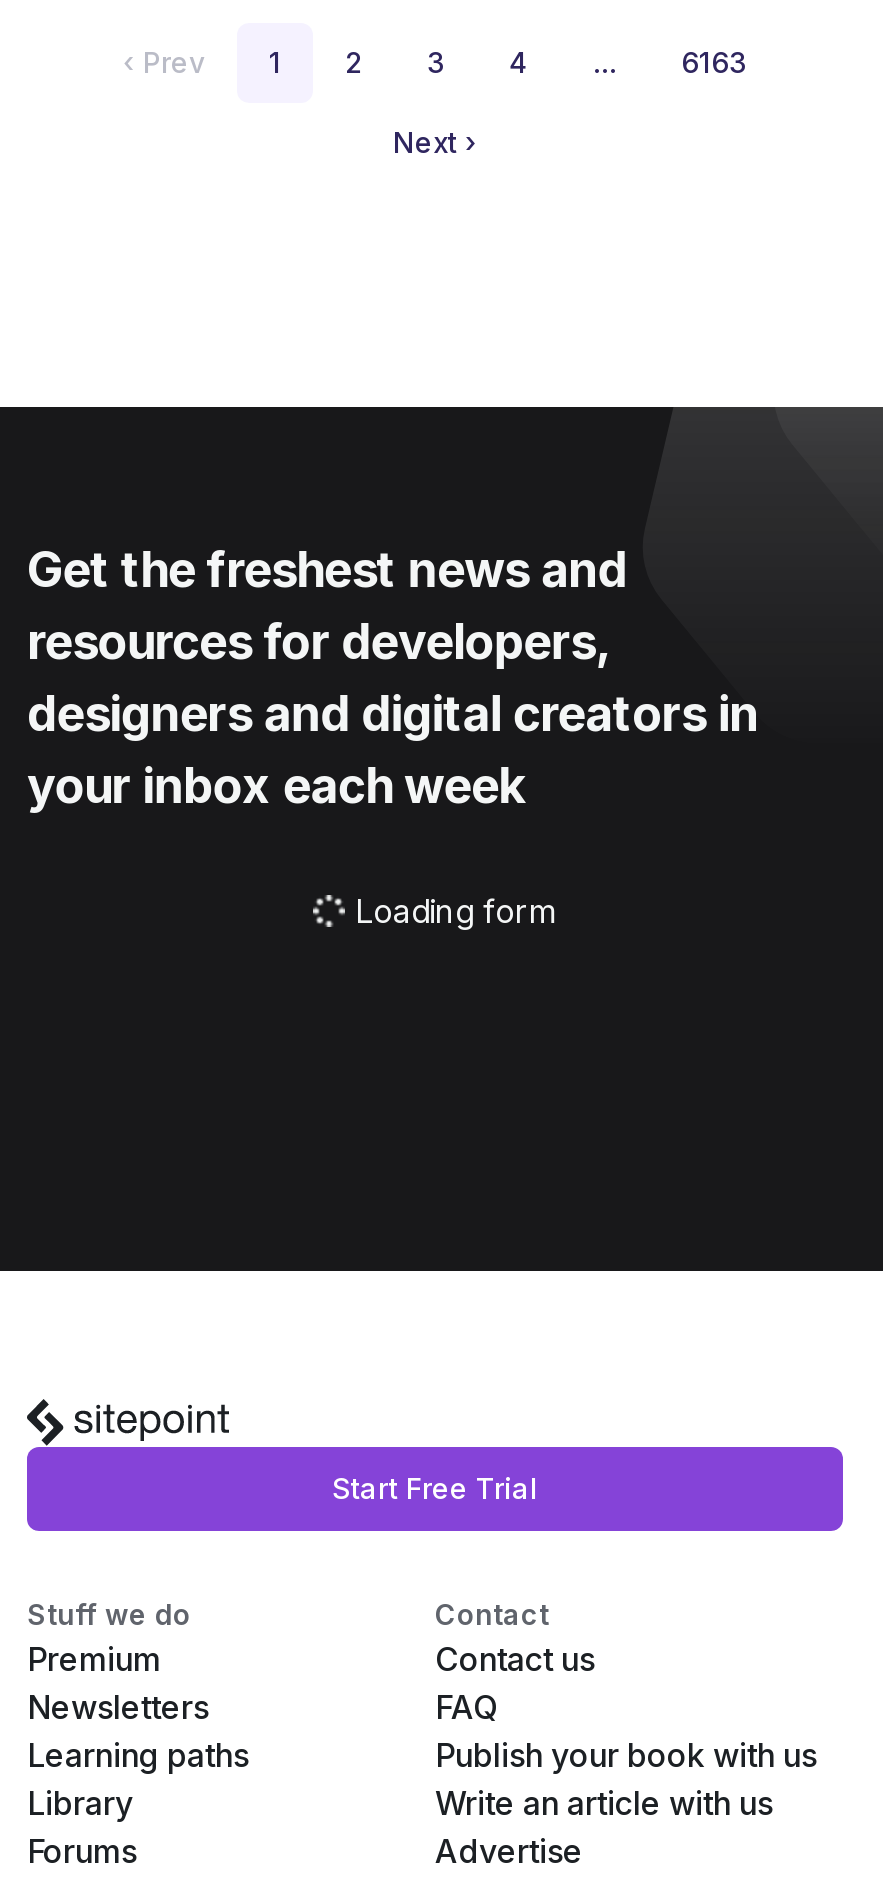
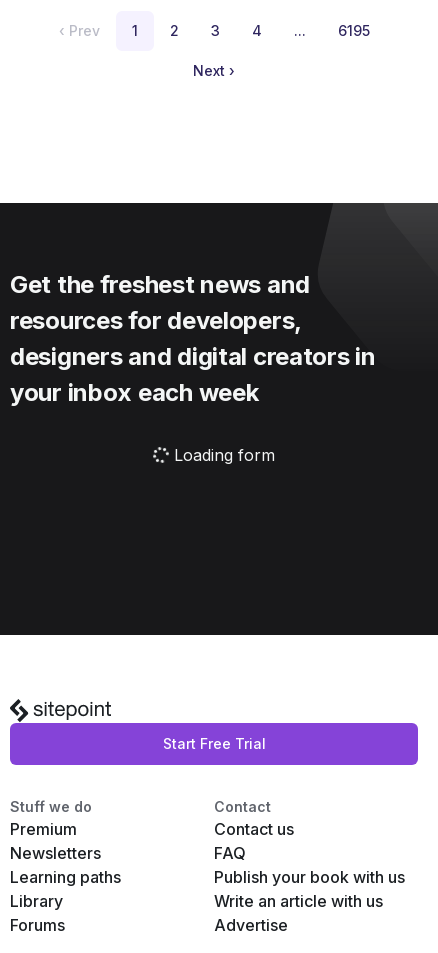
[681,45,747,79] 6163 -> [337,22,369,39] 6195

